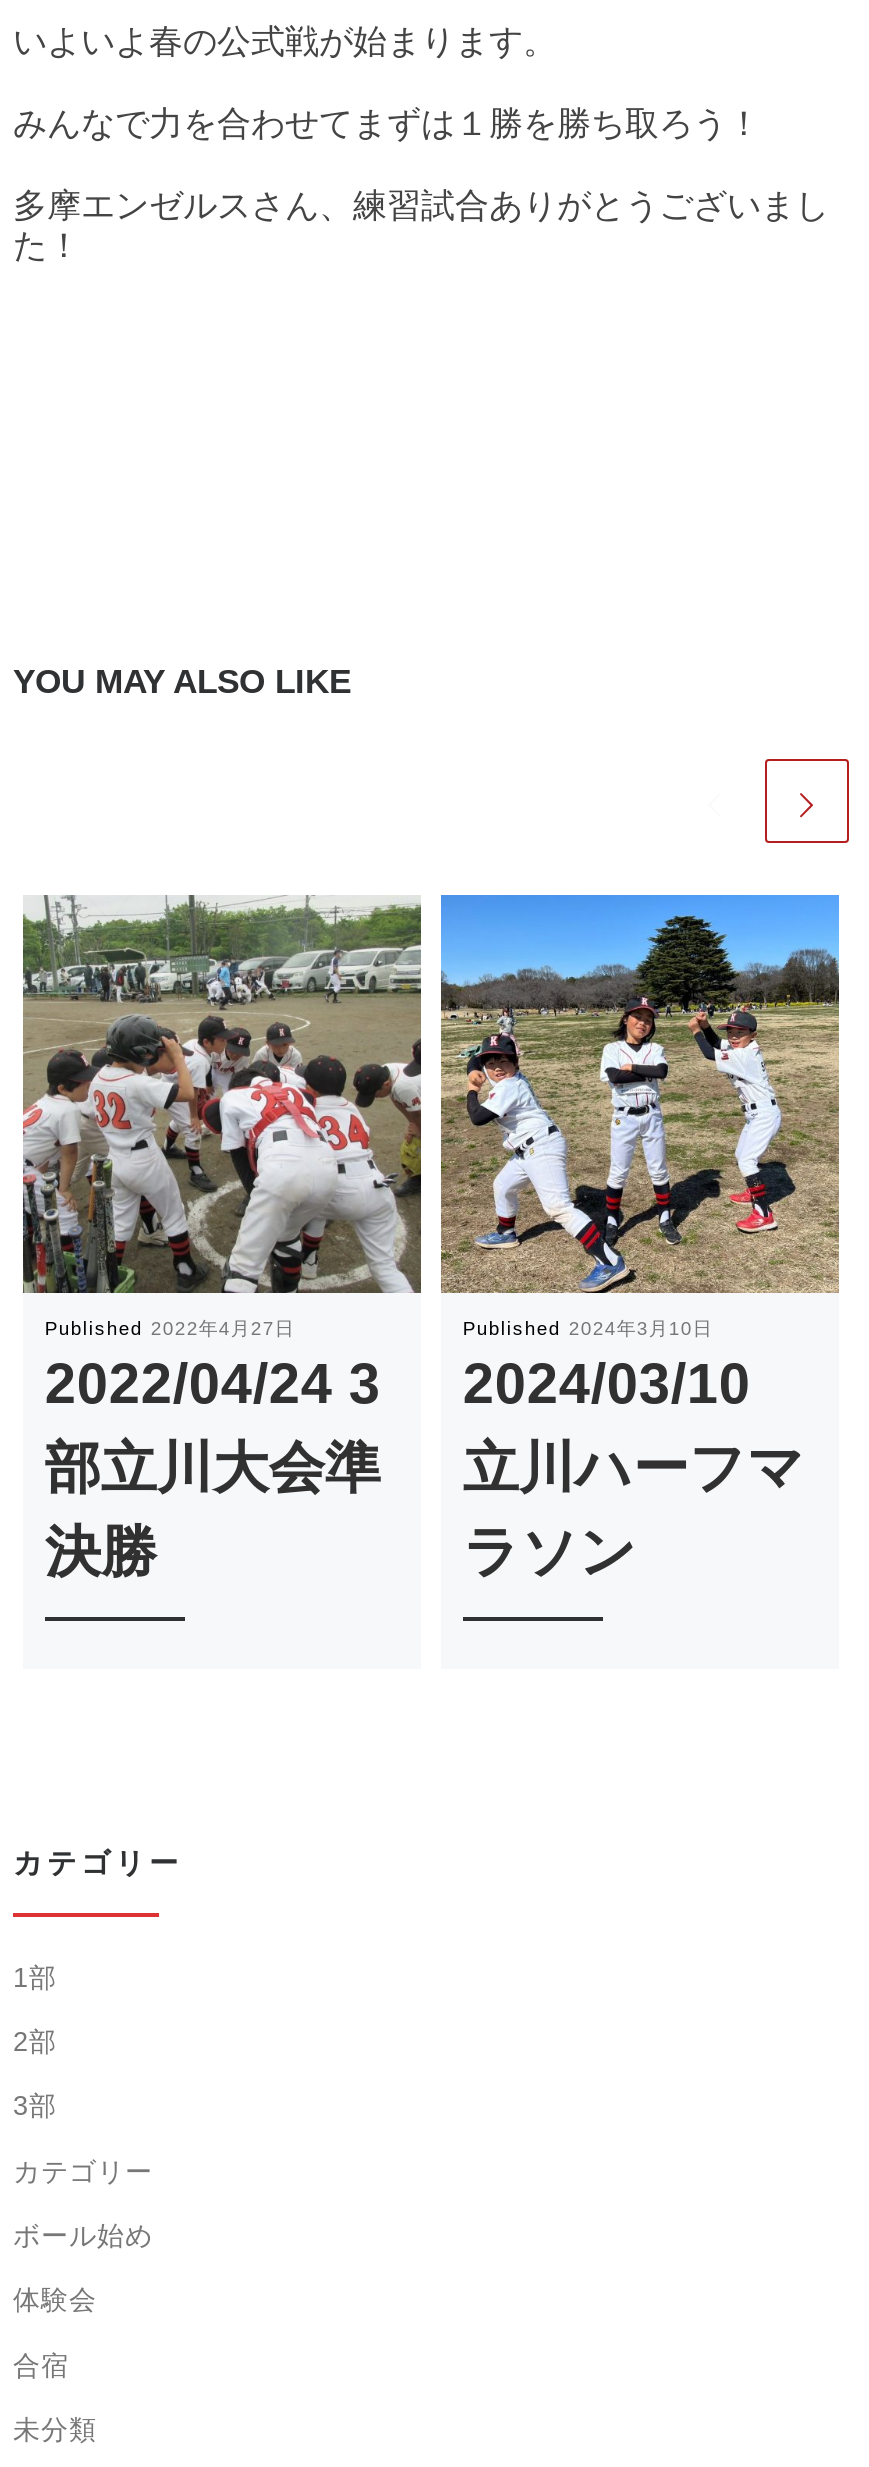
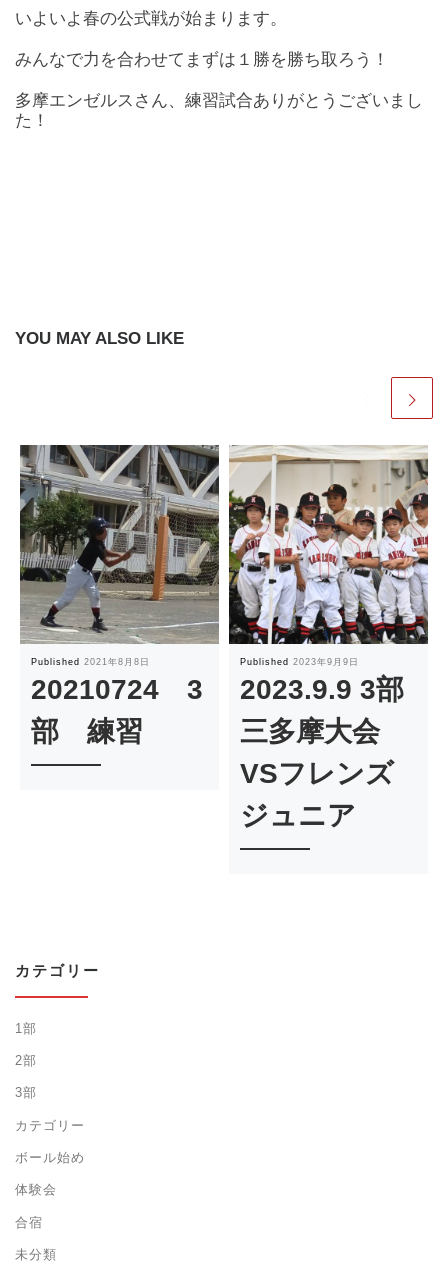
[21,895,421,1583] [image] | Published 2022年4月27日 | 2022/04/24 3 | 部立川大会準 | 決勝 -> [19,444,219,747] [image] | Published 2021年8月8日 | 20210724 3 | 部 練習
[439,893,841,1583] [image] | Published 2024年3月10日 | 2024/03/10 | 立川ハーフマ | ラソン -> [228,444,429,831] [image] | Published 2023年9月9日 | 2023.9.9 3部 | 三多摩大会 | VSフレンズ | ジュニア

